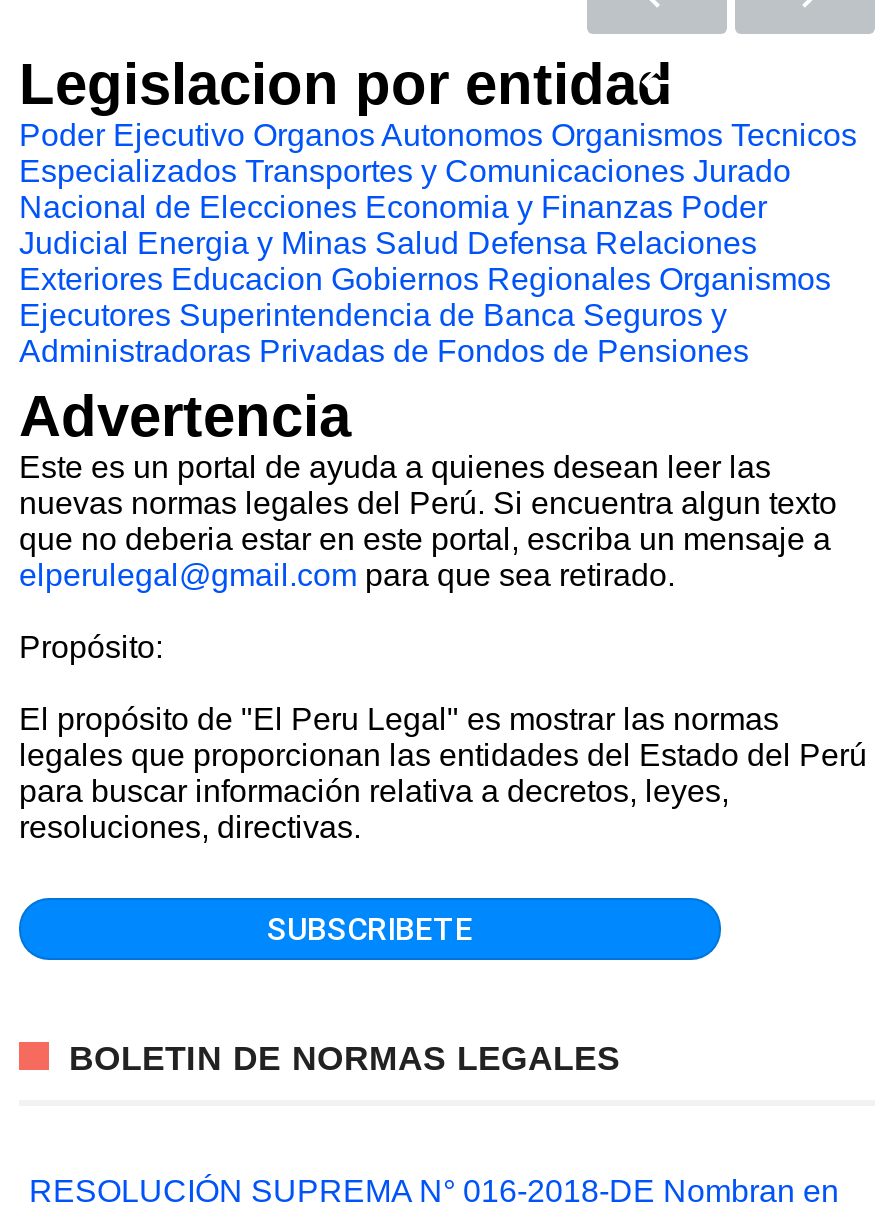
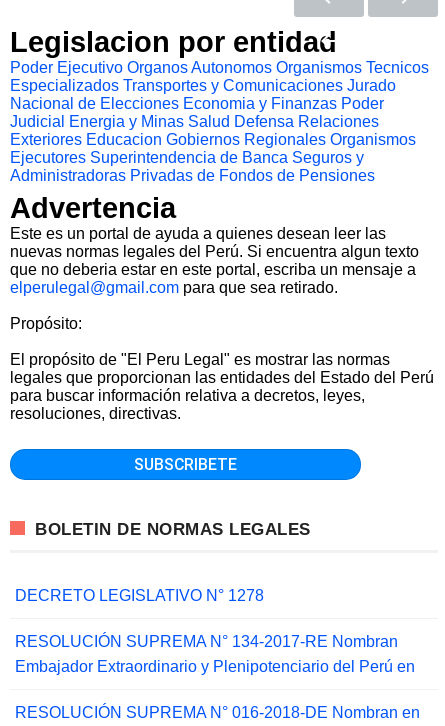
none -> [15,587,415,675] DECRETO LEGISLATIVO N° 1278 | RESOLUCIÓN SUPREMA N° 134-2017-RE Nombran | Embajador Extraordinario y Plenipotenciario del Perú en

